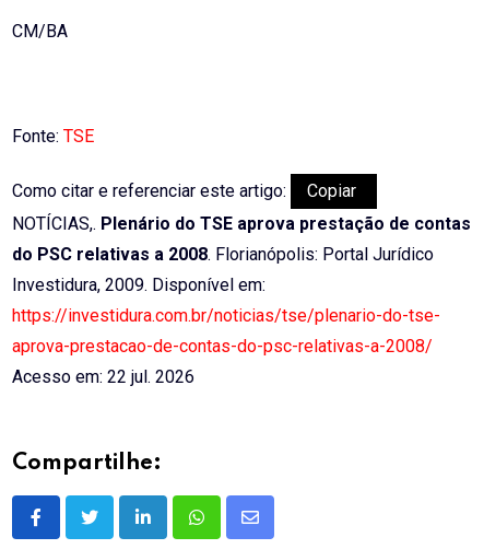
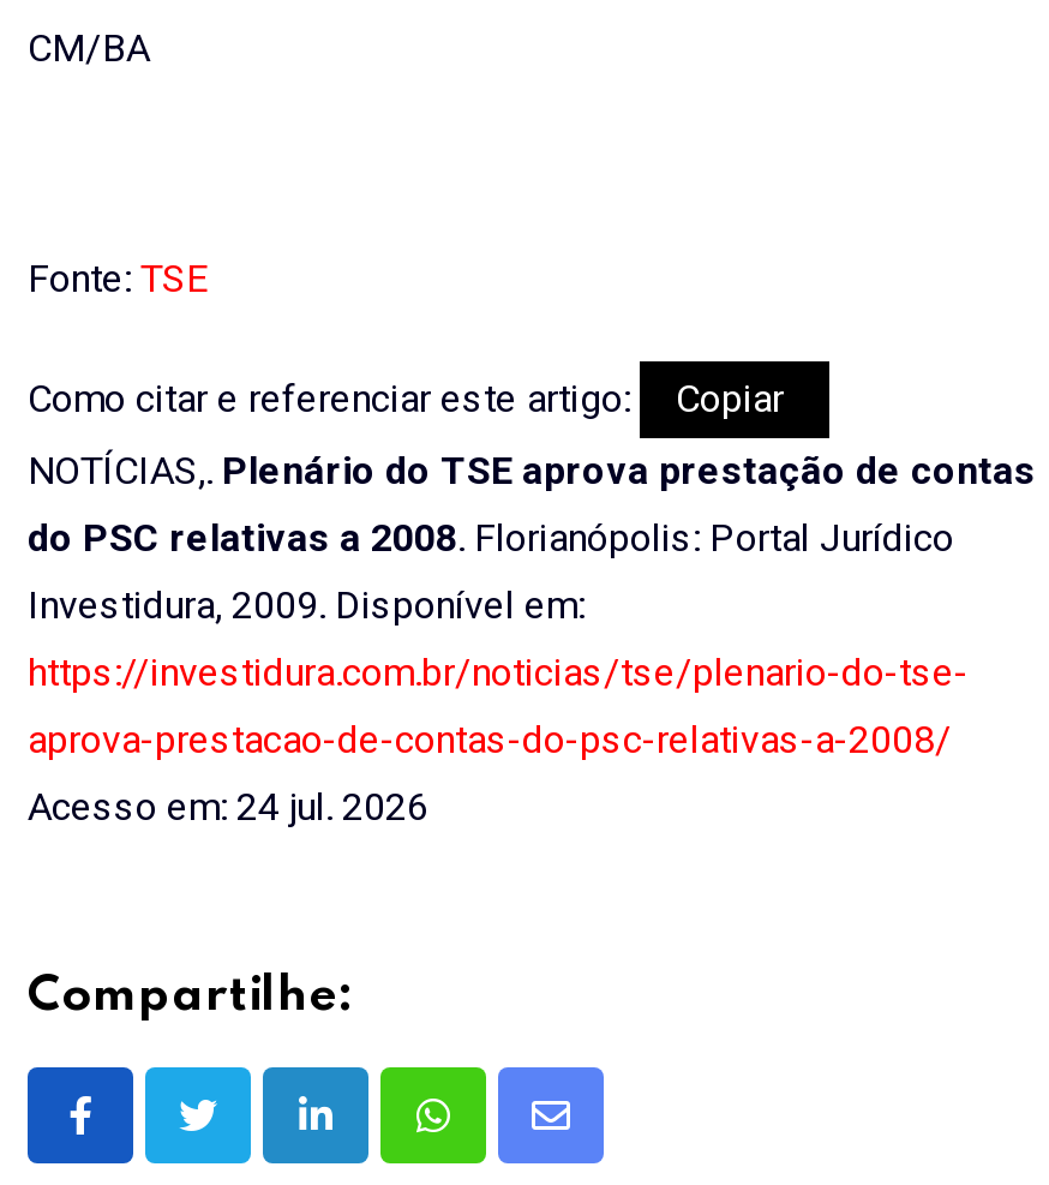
[12,367,194,388] Acesso em: 22 jul. 2026 -> [28,785,428,831] Acesso em: 24 jul. 2026

